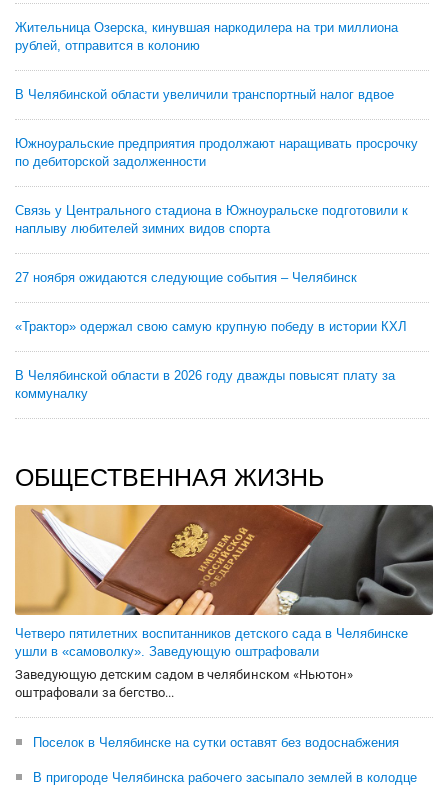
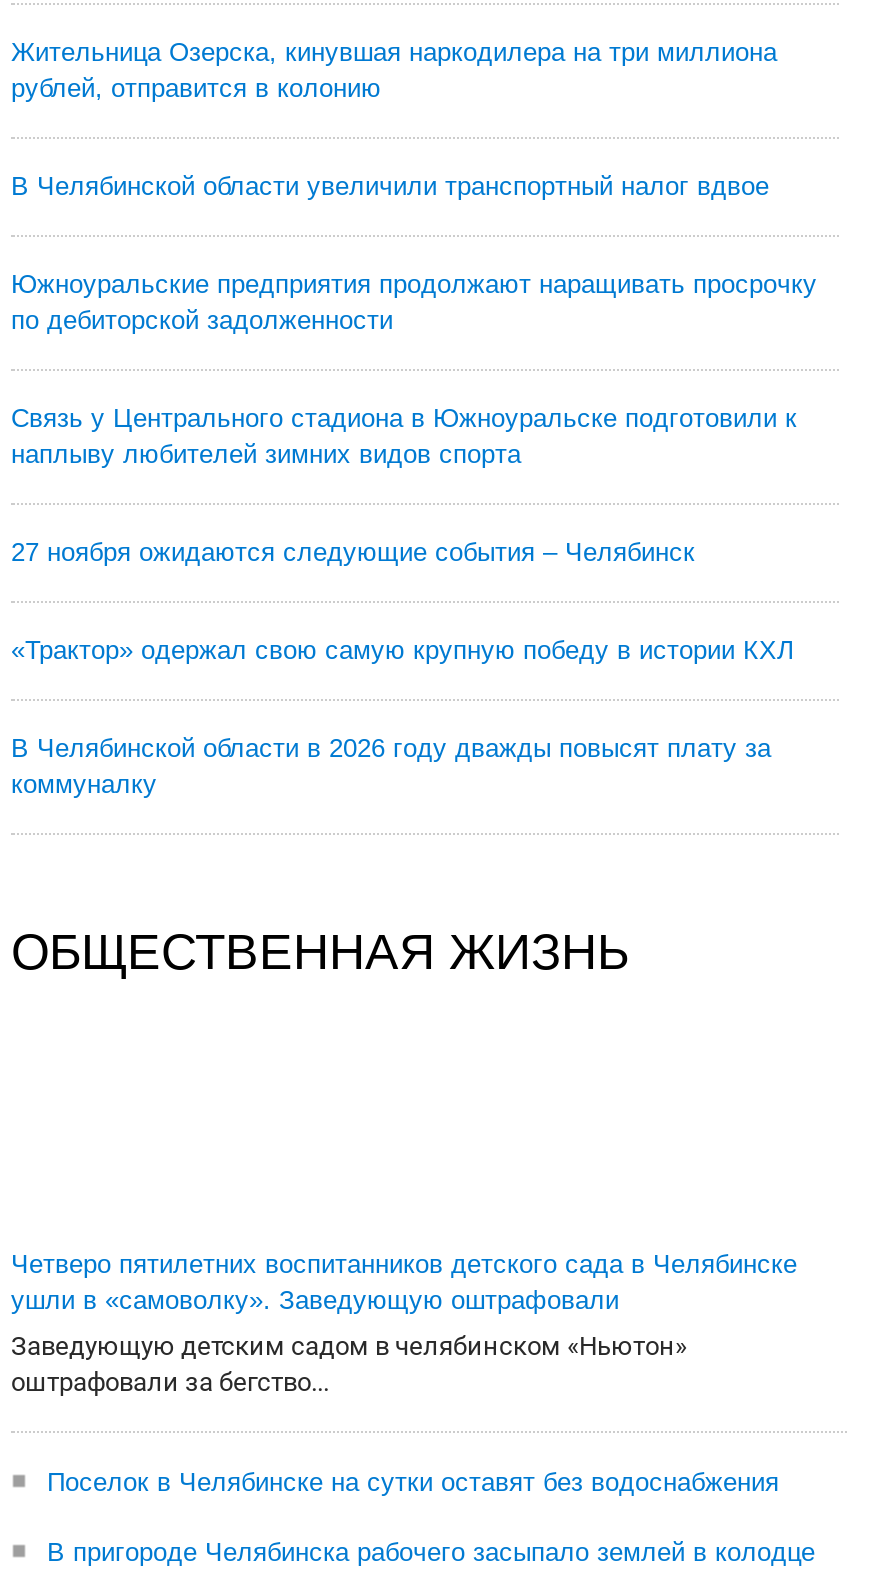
[14,504,434,616] [image] -> none

